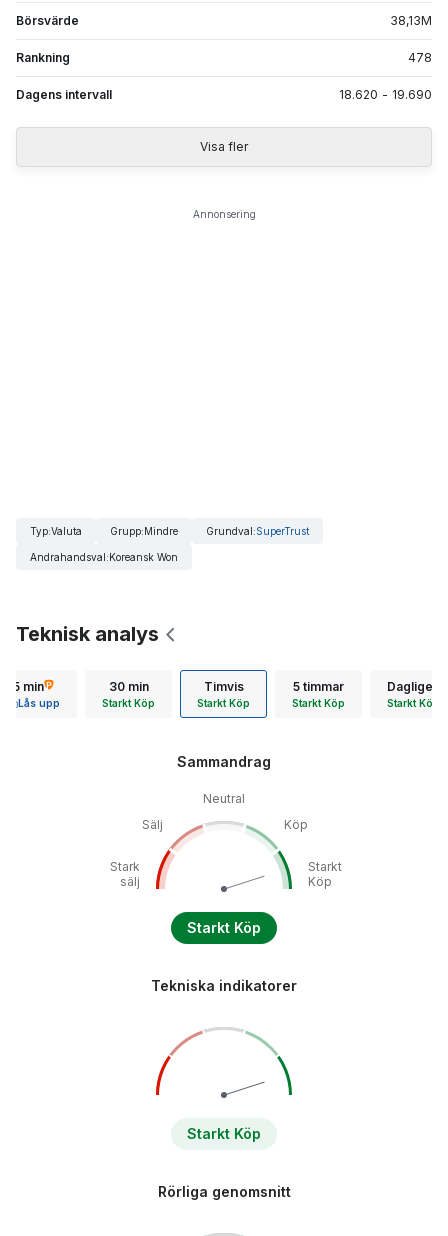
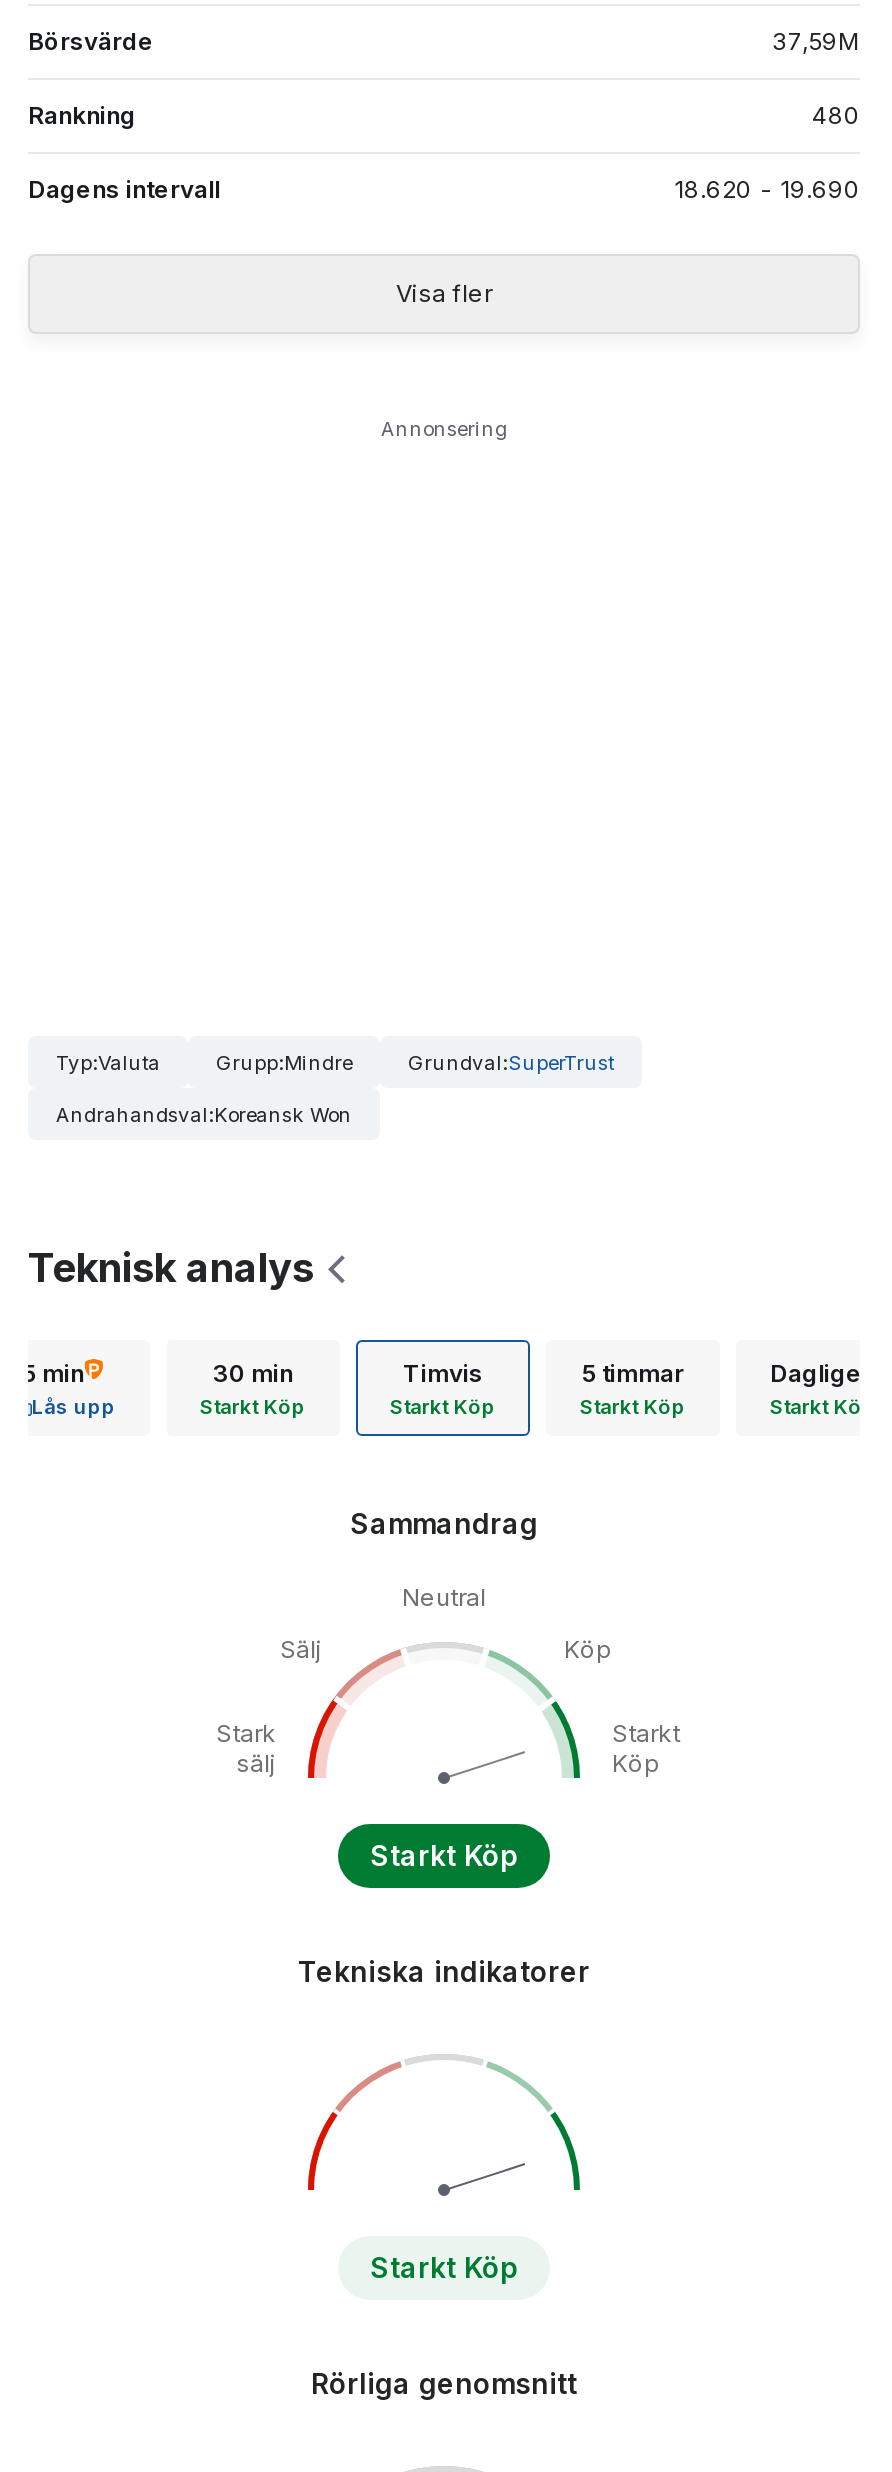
[390,13,432,28] 38,13M -> [772,26,860,56] 37,59M
[408,50,432,65] 478 -> [812,100,860,130] 480

